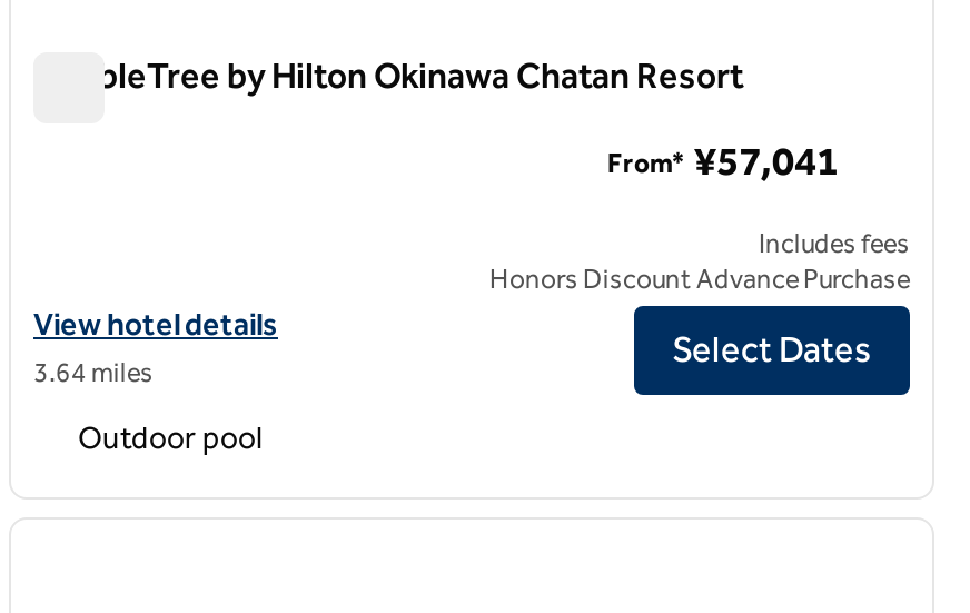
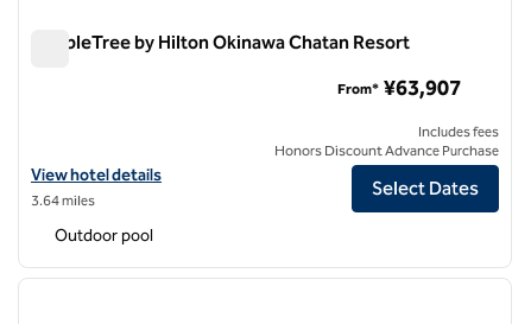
[607,138,839,187] From* ¥57,041 -> [337,75,461,101] From* ¥63,907

